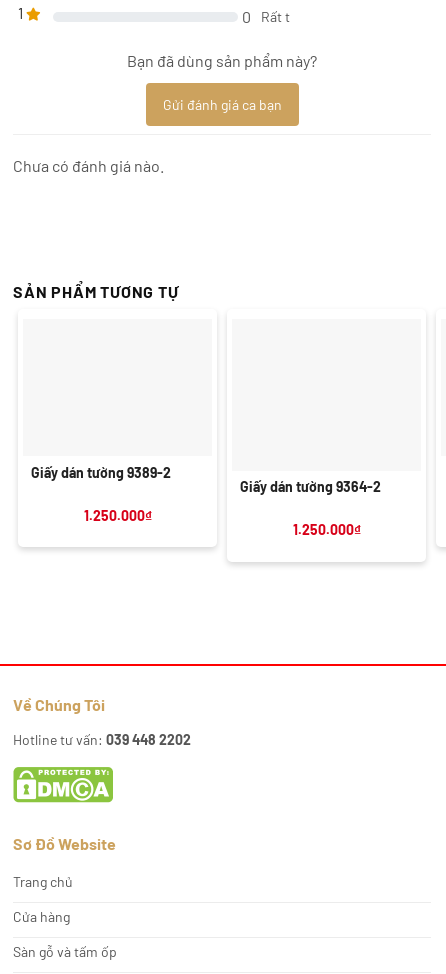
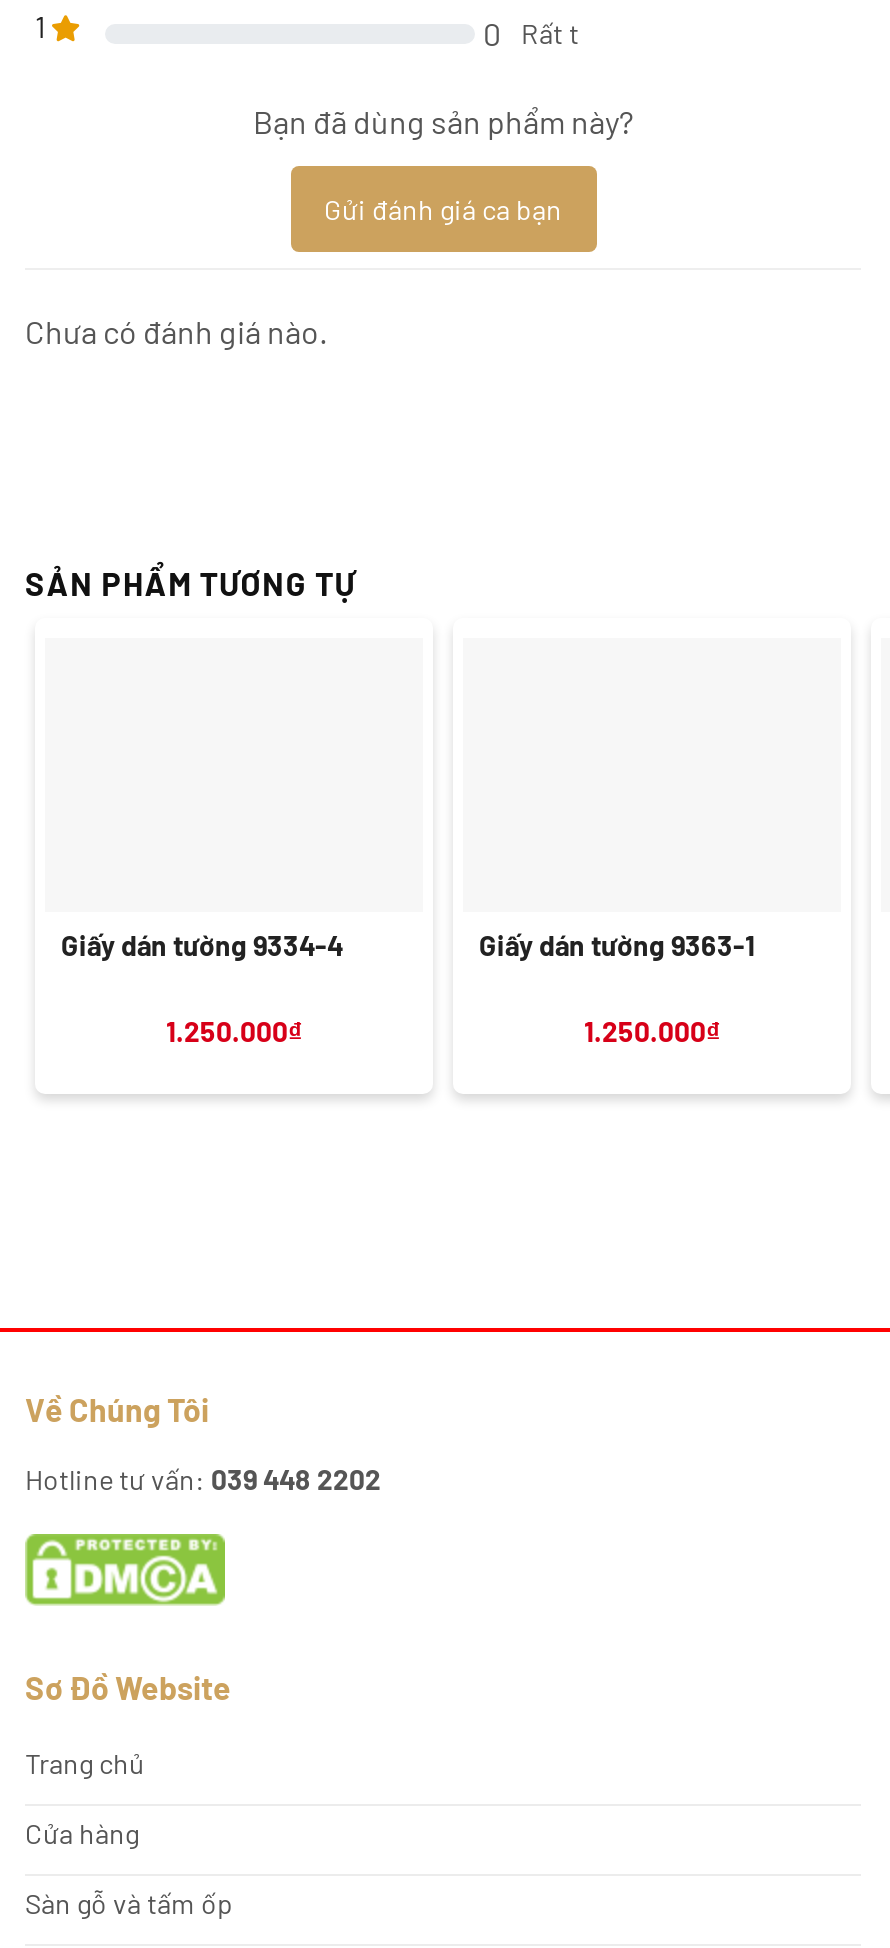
[31,464,171,481] Giấy dán tường 9389-2 -> [61,928,343,962] Giấy dán tường 9334-4
[240,478,381,495] Giấy dán tường 9364-2 -> [479,928,755,962] Giấy dán tường 9363-1

